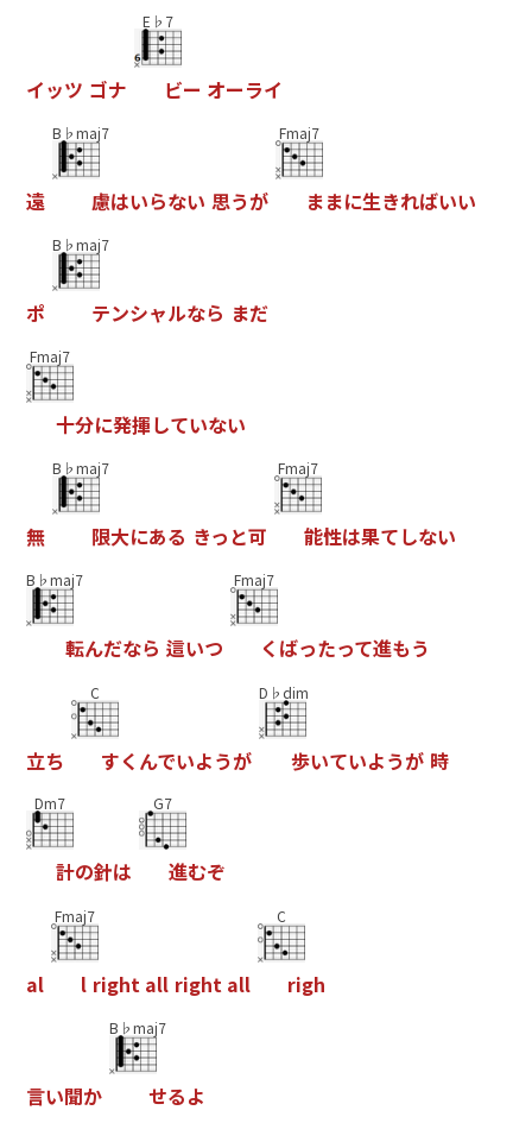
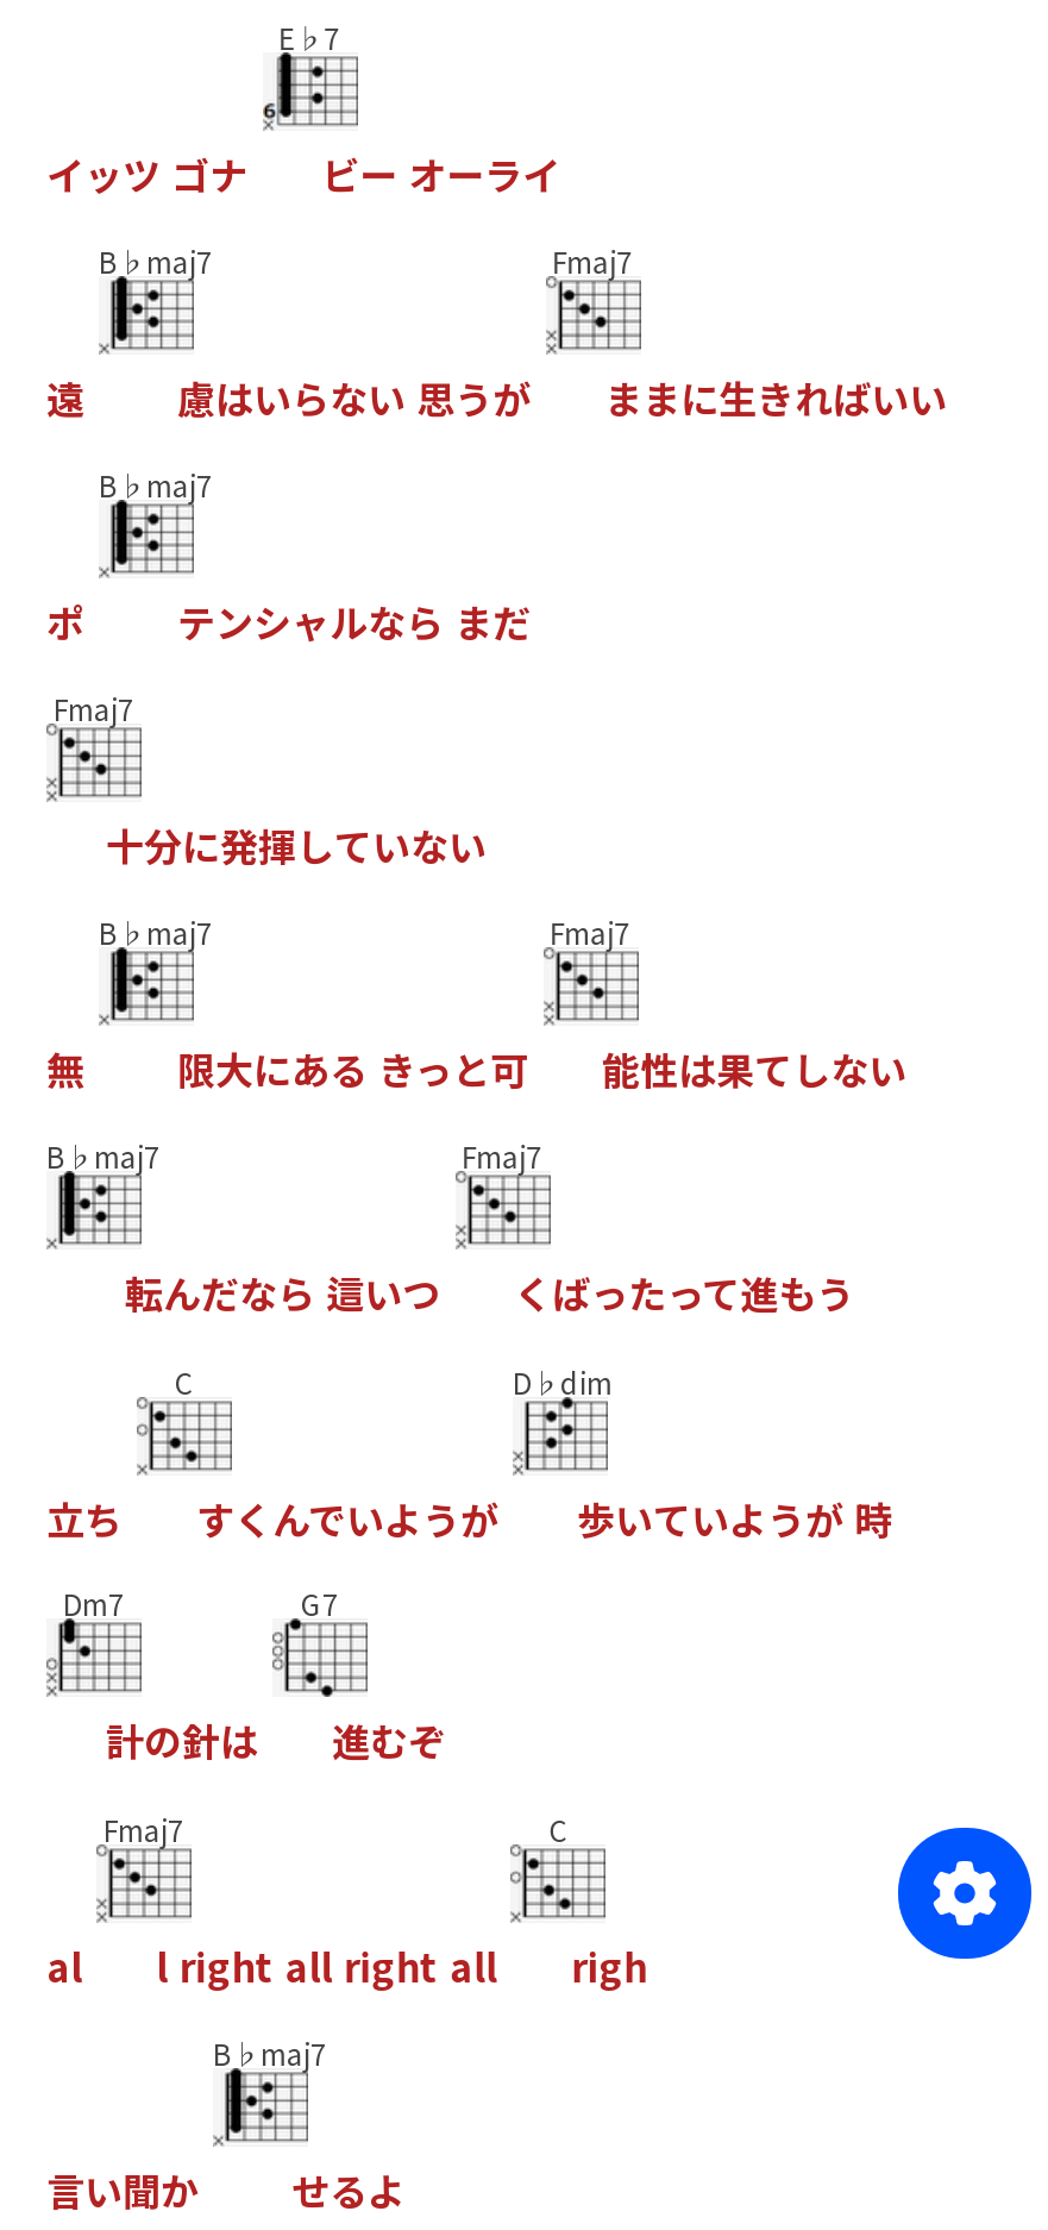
none -> [896,1825,1034,1961] [image]

